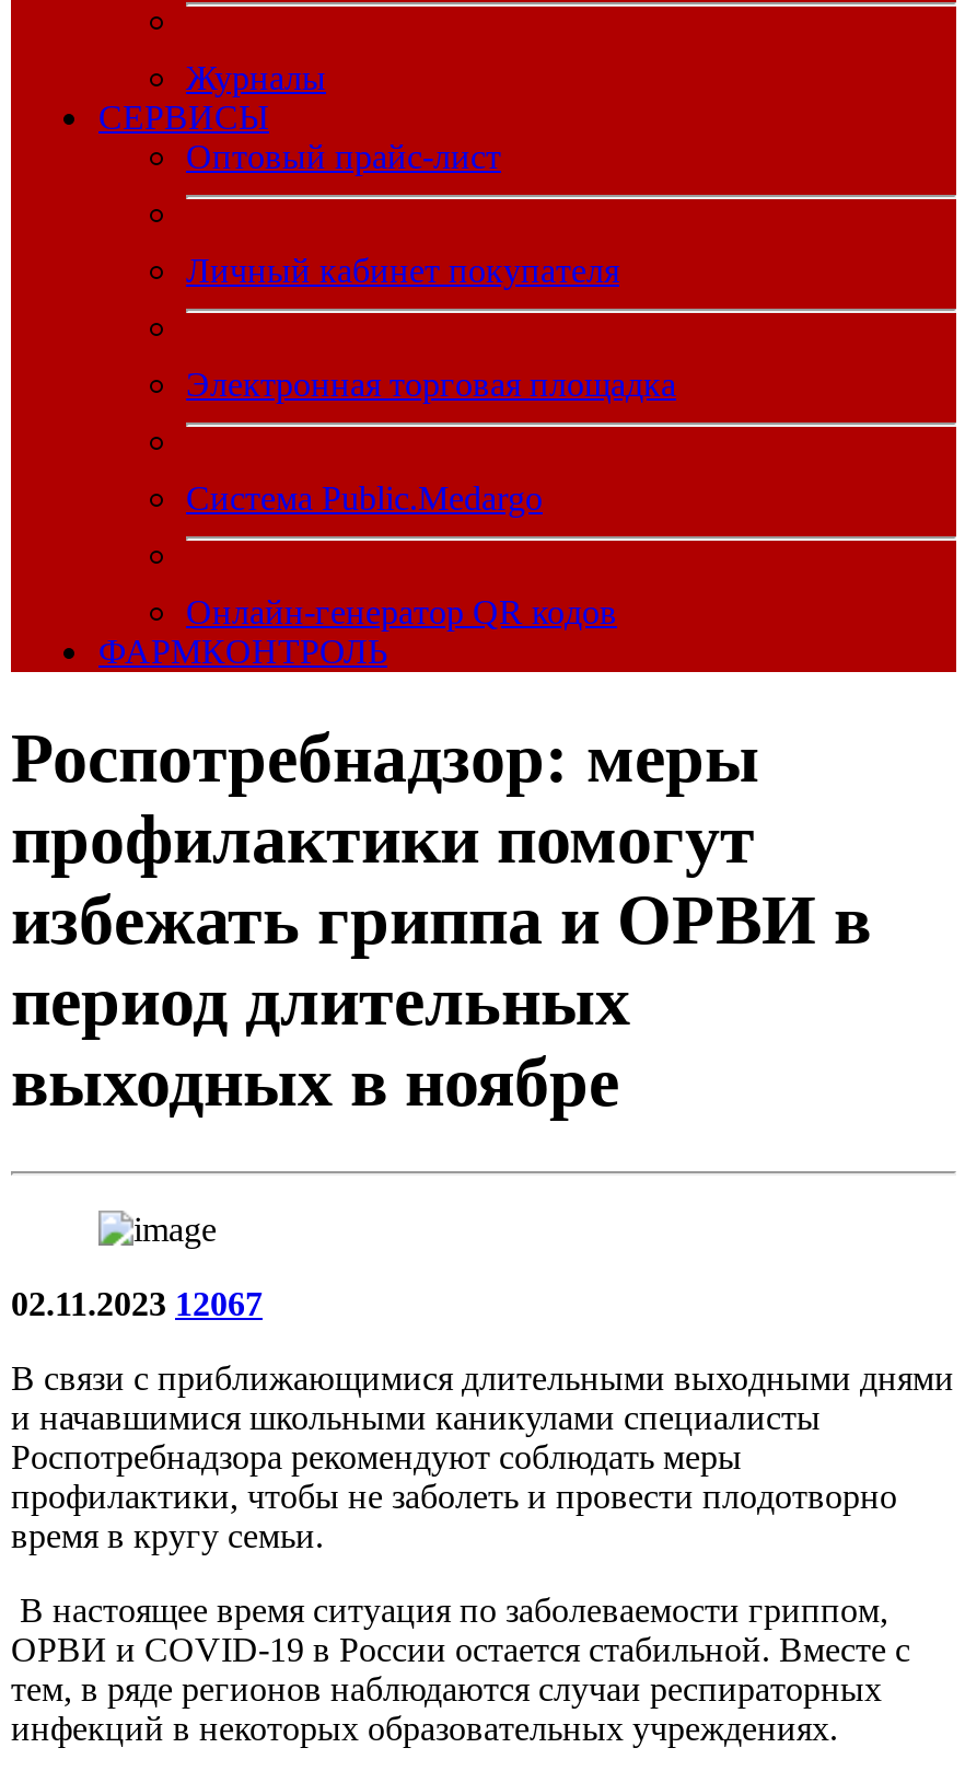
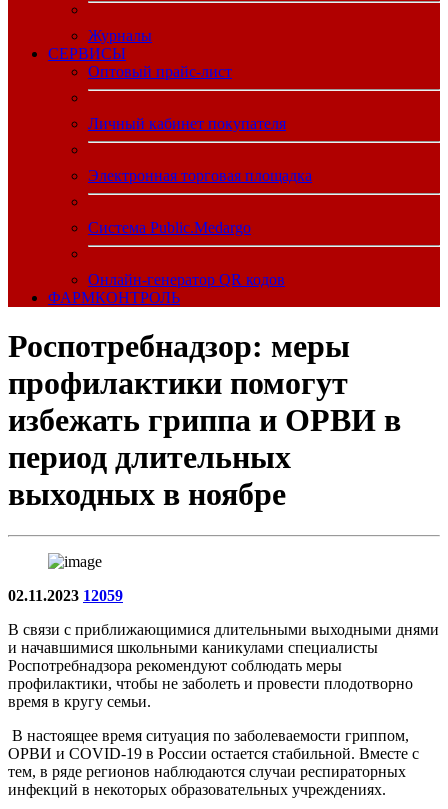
[11,1285,263,1322] 02.11.2023 12067 -> [8,587,123,604] 02.11.2023 12059

